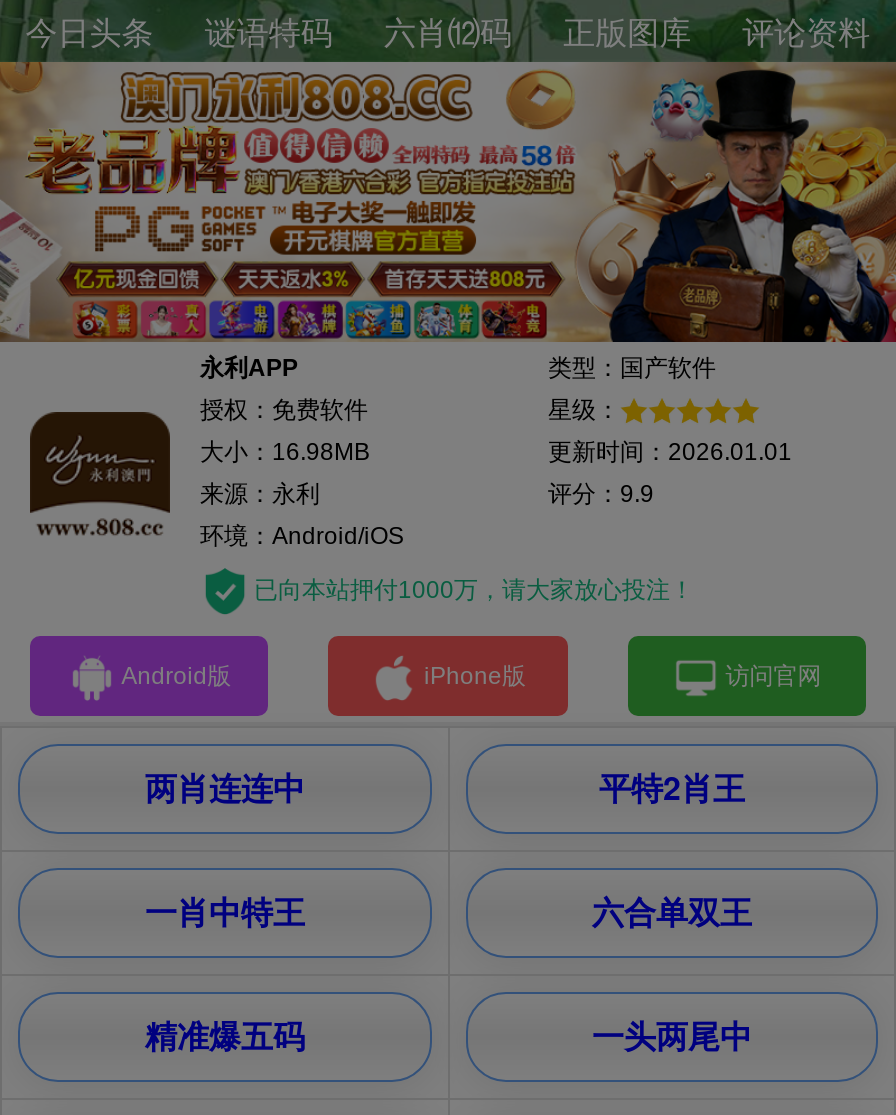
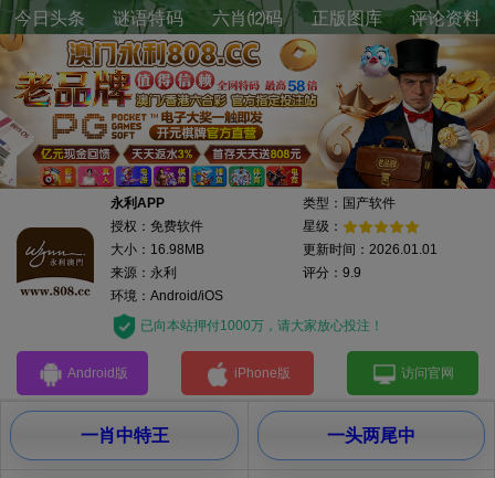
[145,764,745,810] 两肖连连中 | 平特2肖王 -> none
[145,888,752,1058] 六合单双王 | 精准爆五码 -> none

